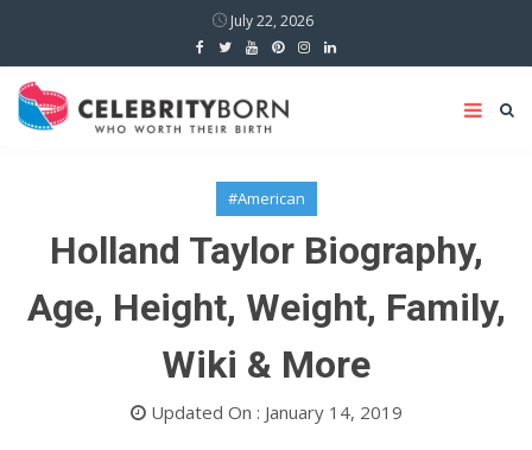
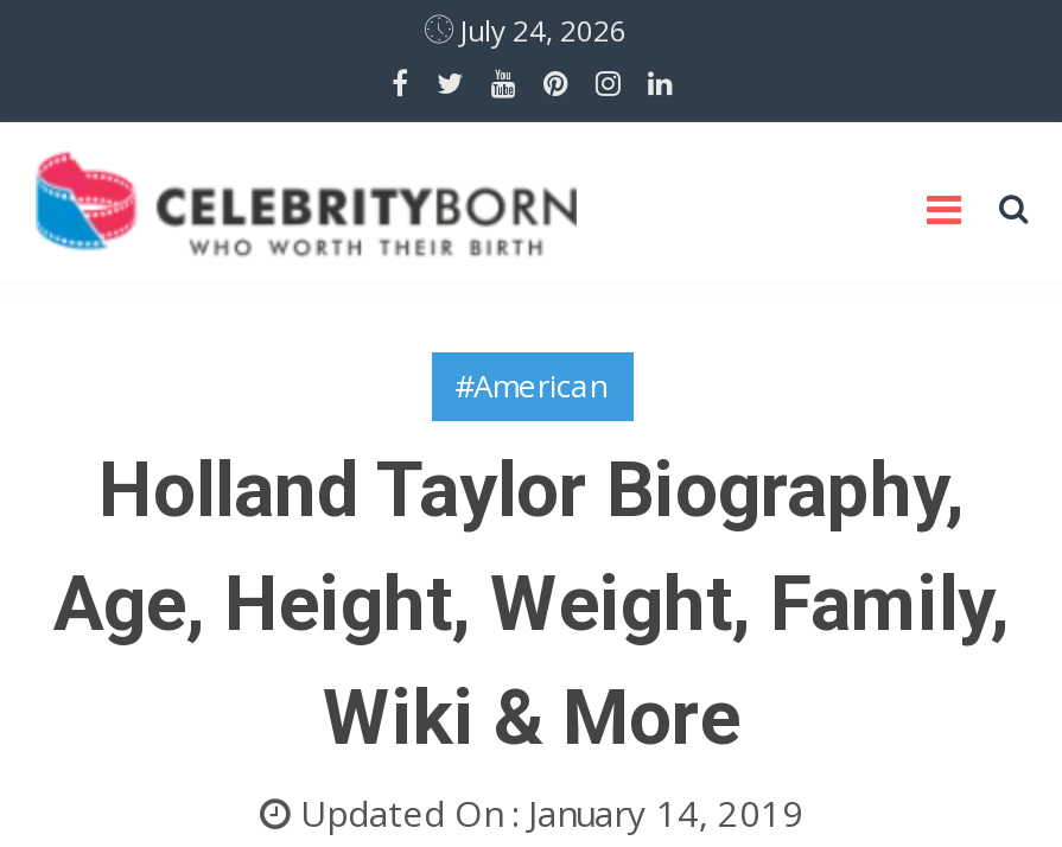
[227,11,313,31] July 22, 2026 -> [453,11,627,51] July 24, 2026

